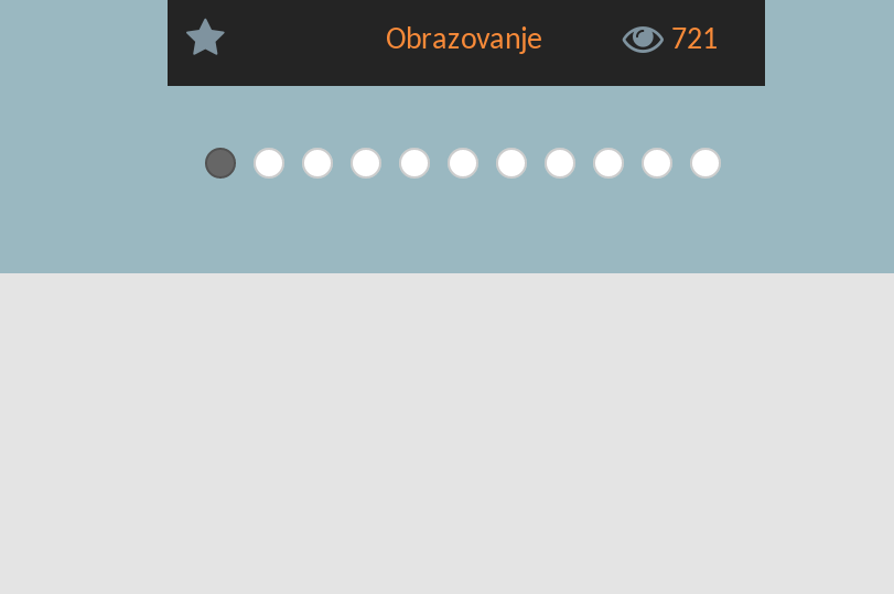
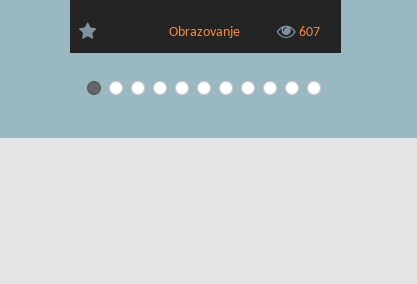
[665,24,718,57] 721 -> [295,25,319,40] 607

